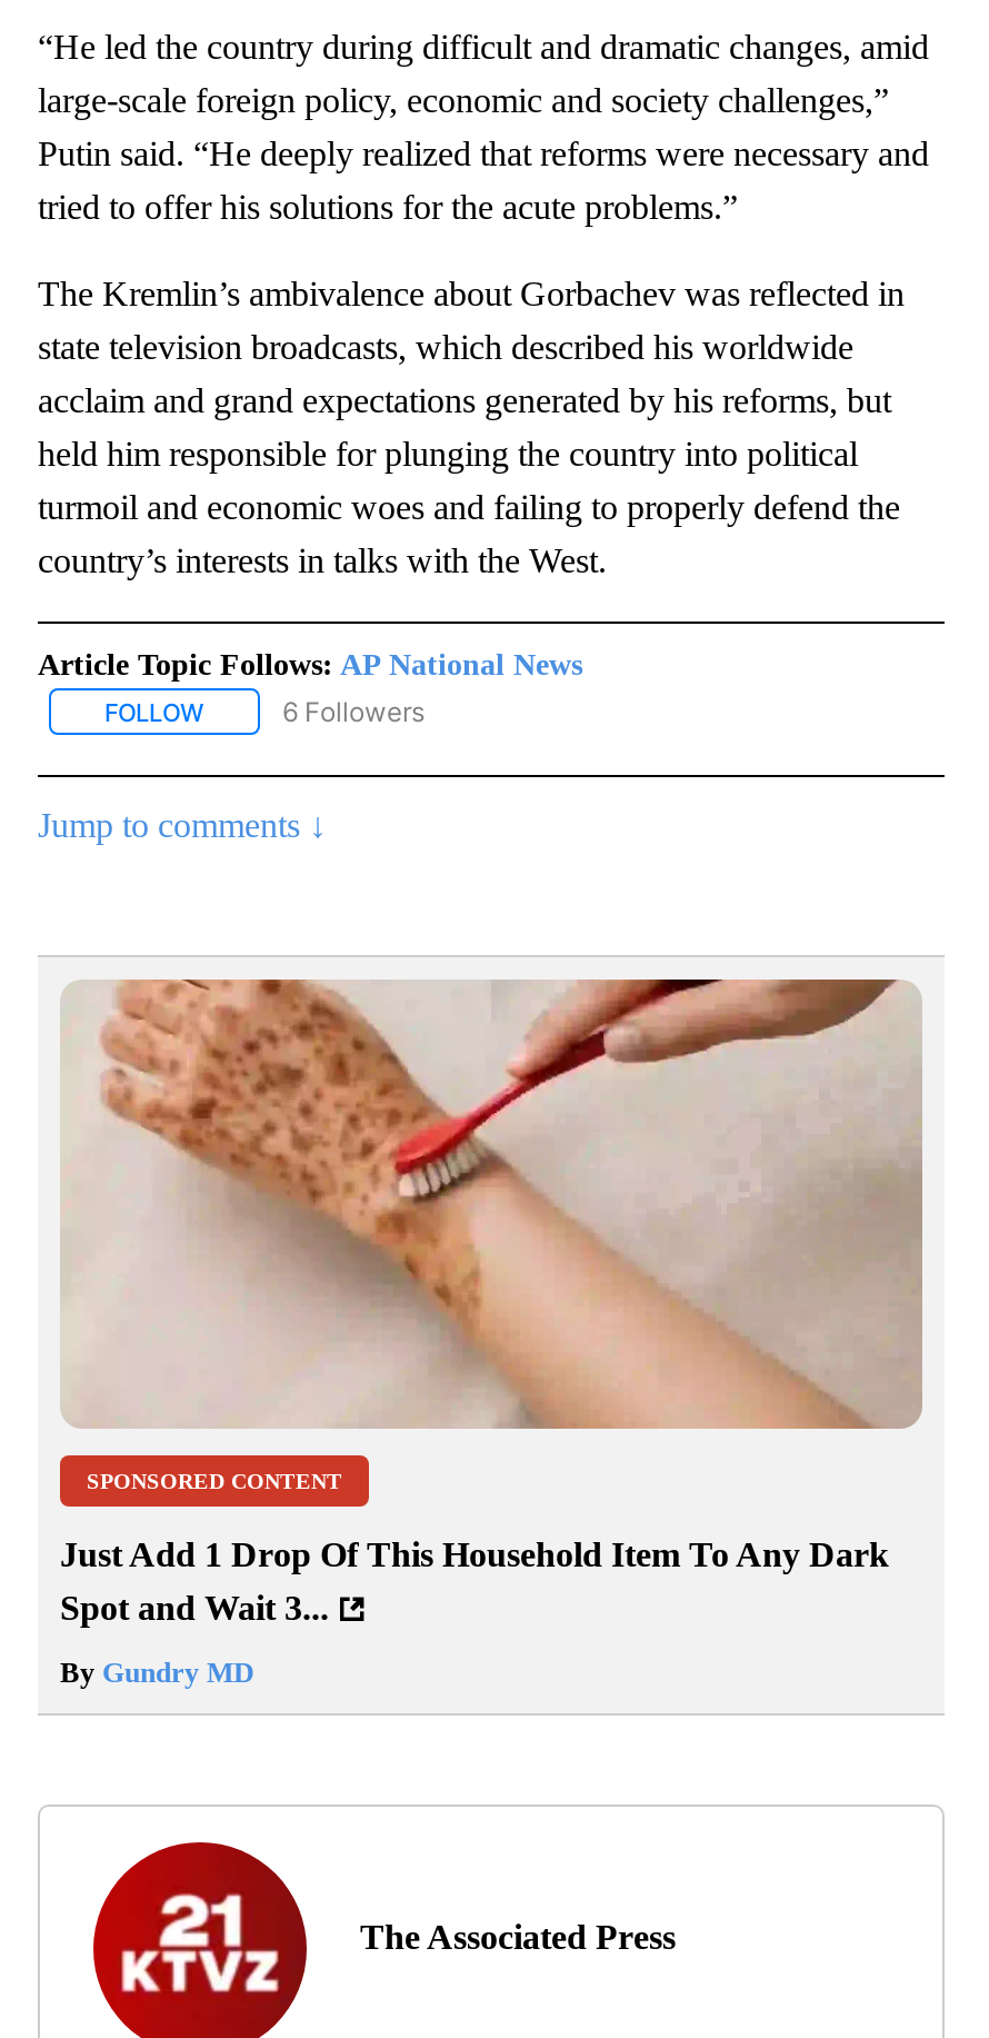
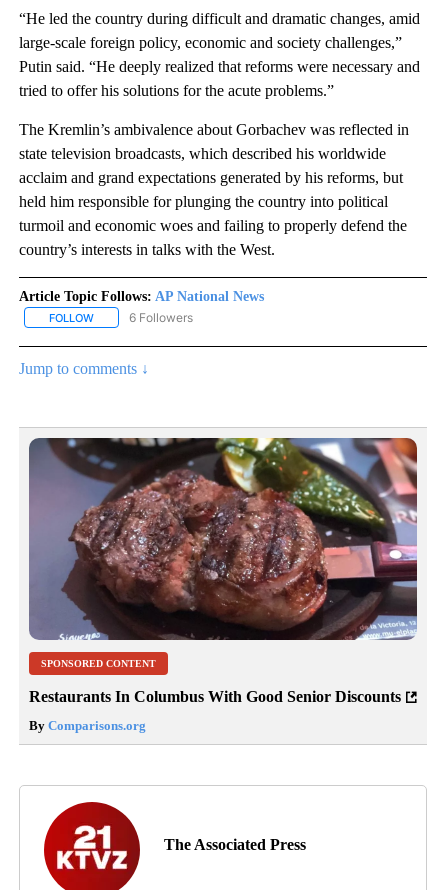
[60,977,922,1431] [image] -> [28,437,418,641] [image]
[60,1537,889,1628] Just Add 1 Drop Of This Household Item To Any Dark | Spot and Wait 3... -> [29,688,401,705] Restaurants In Columbus With Good Senior Discounts
[60,1657,253,1690] By Gundry MD -> [29,718,146,733] By Comparisons.org

